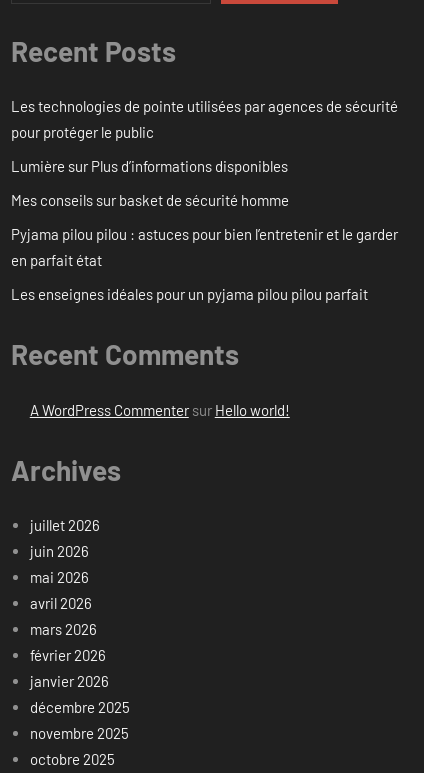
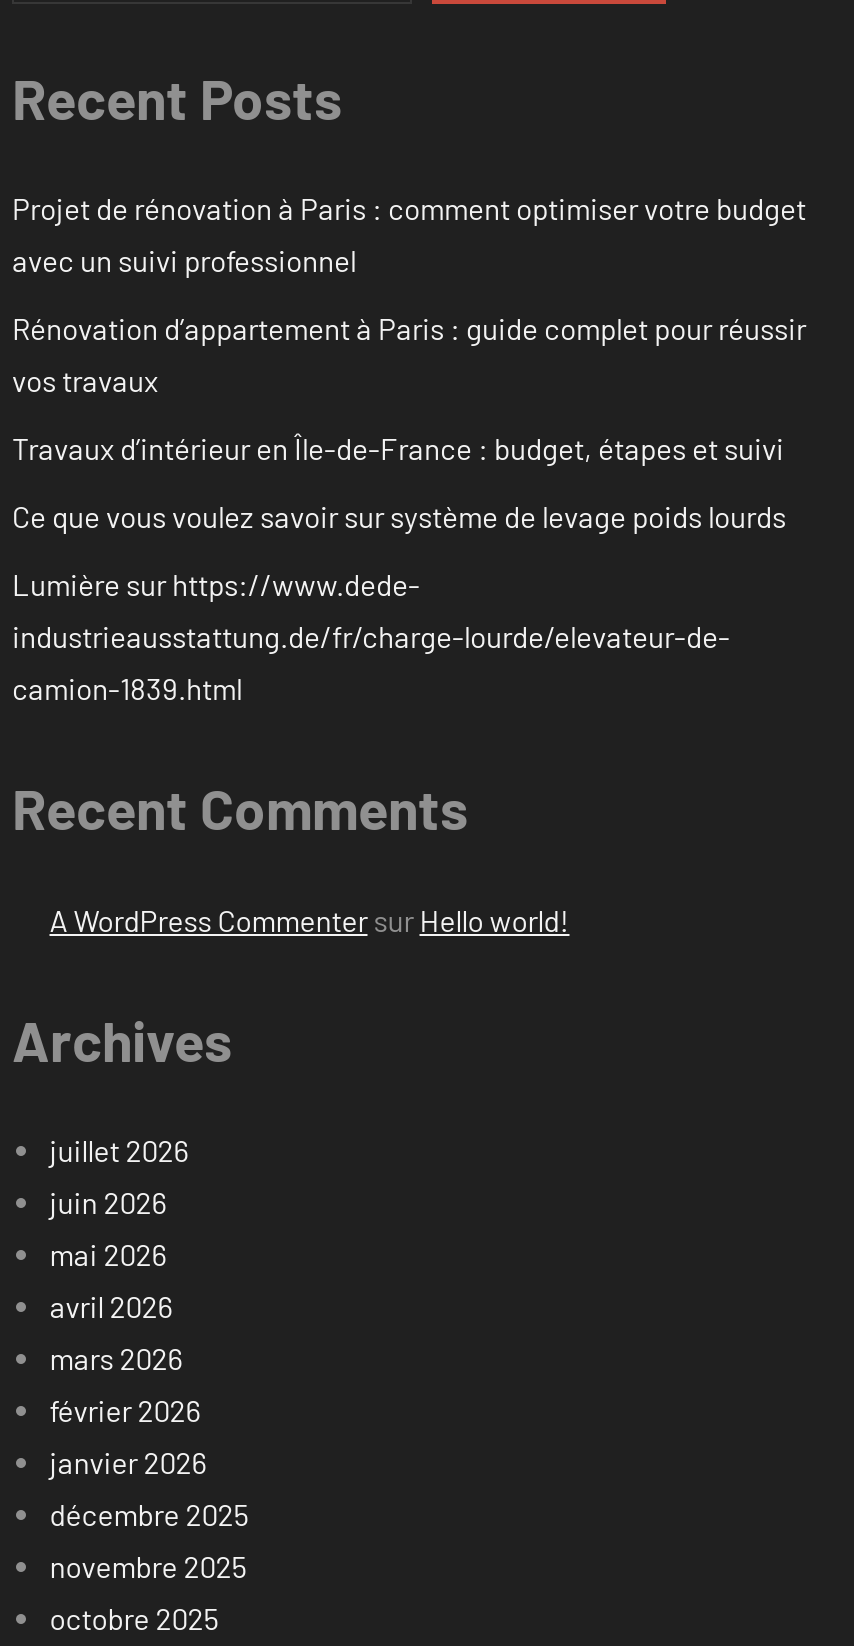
[11,97,398,141] Les technologies de pointe utilisées par agences de sécurité | pour protéger le public -> [12,191,806,279] Projet de rénovation à Paris : comment optimiser votre budget | avec un suivi professionnel
[11,157,288,175] Lumière sur Plus d’informations disponibles -> [12,311,806,399] Rénovation d’appartement à Paris : guide complet pour réussir | vos travaux
[11,191,289,209] Mes conseils sur basket de sécurité homme -> [12,431,784,467] Travaux d’intérieur en Île-de-France : budget, étapes et suivi
[11,225,398,269] Pyjama pilou pilou : astuces pour bien l’entretenir et le garder | en parfait état -> [12,499,786,535] Ce que vous voulez savoir sur système de levage poids lourds
[11,285,368,303] Les enseignes idéales pour un pyjama pilou pilou parfait -> [12,567,730,707] Lumière sur https://www.dede- | industrieausstattung.de/fr/charge-lourde/elevateur-de- | camion-1839.html

